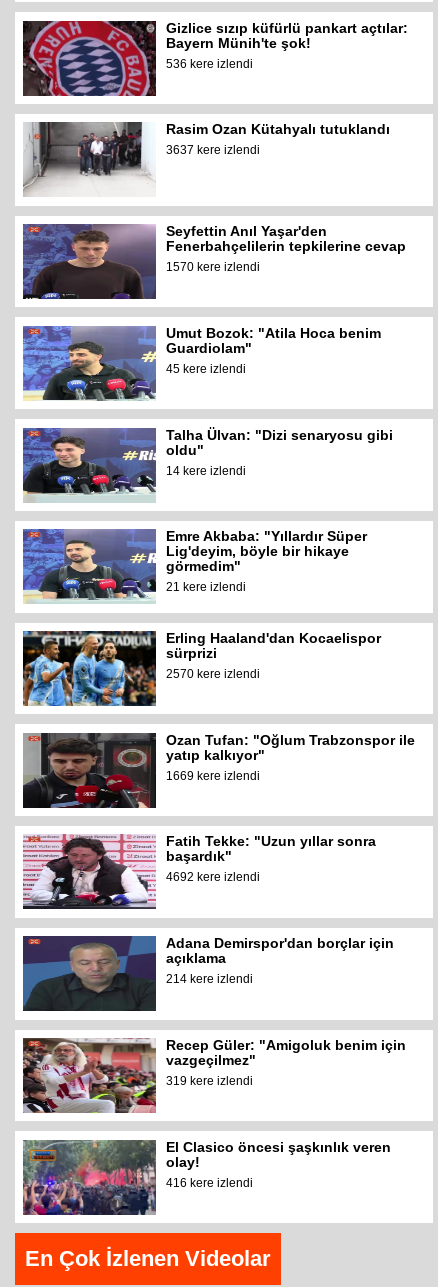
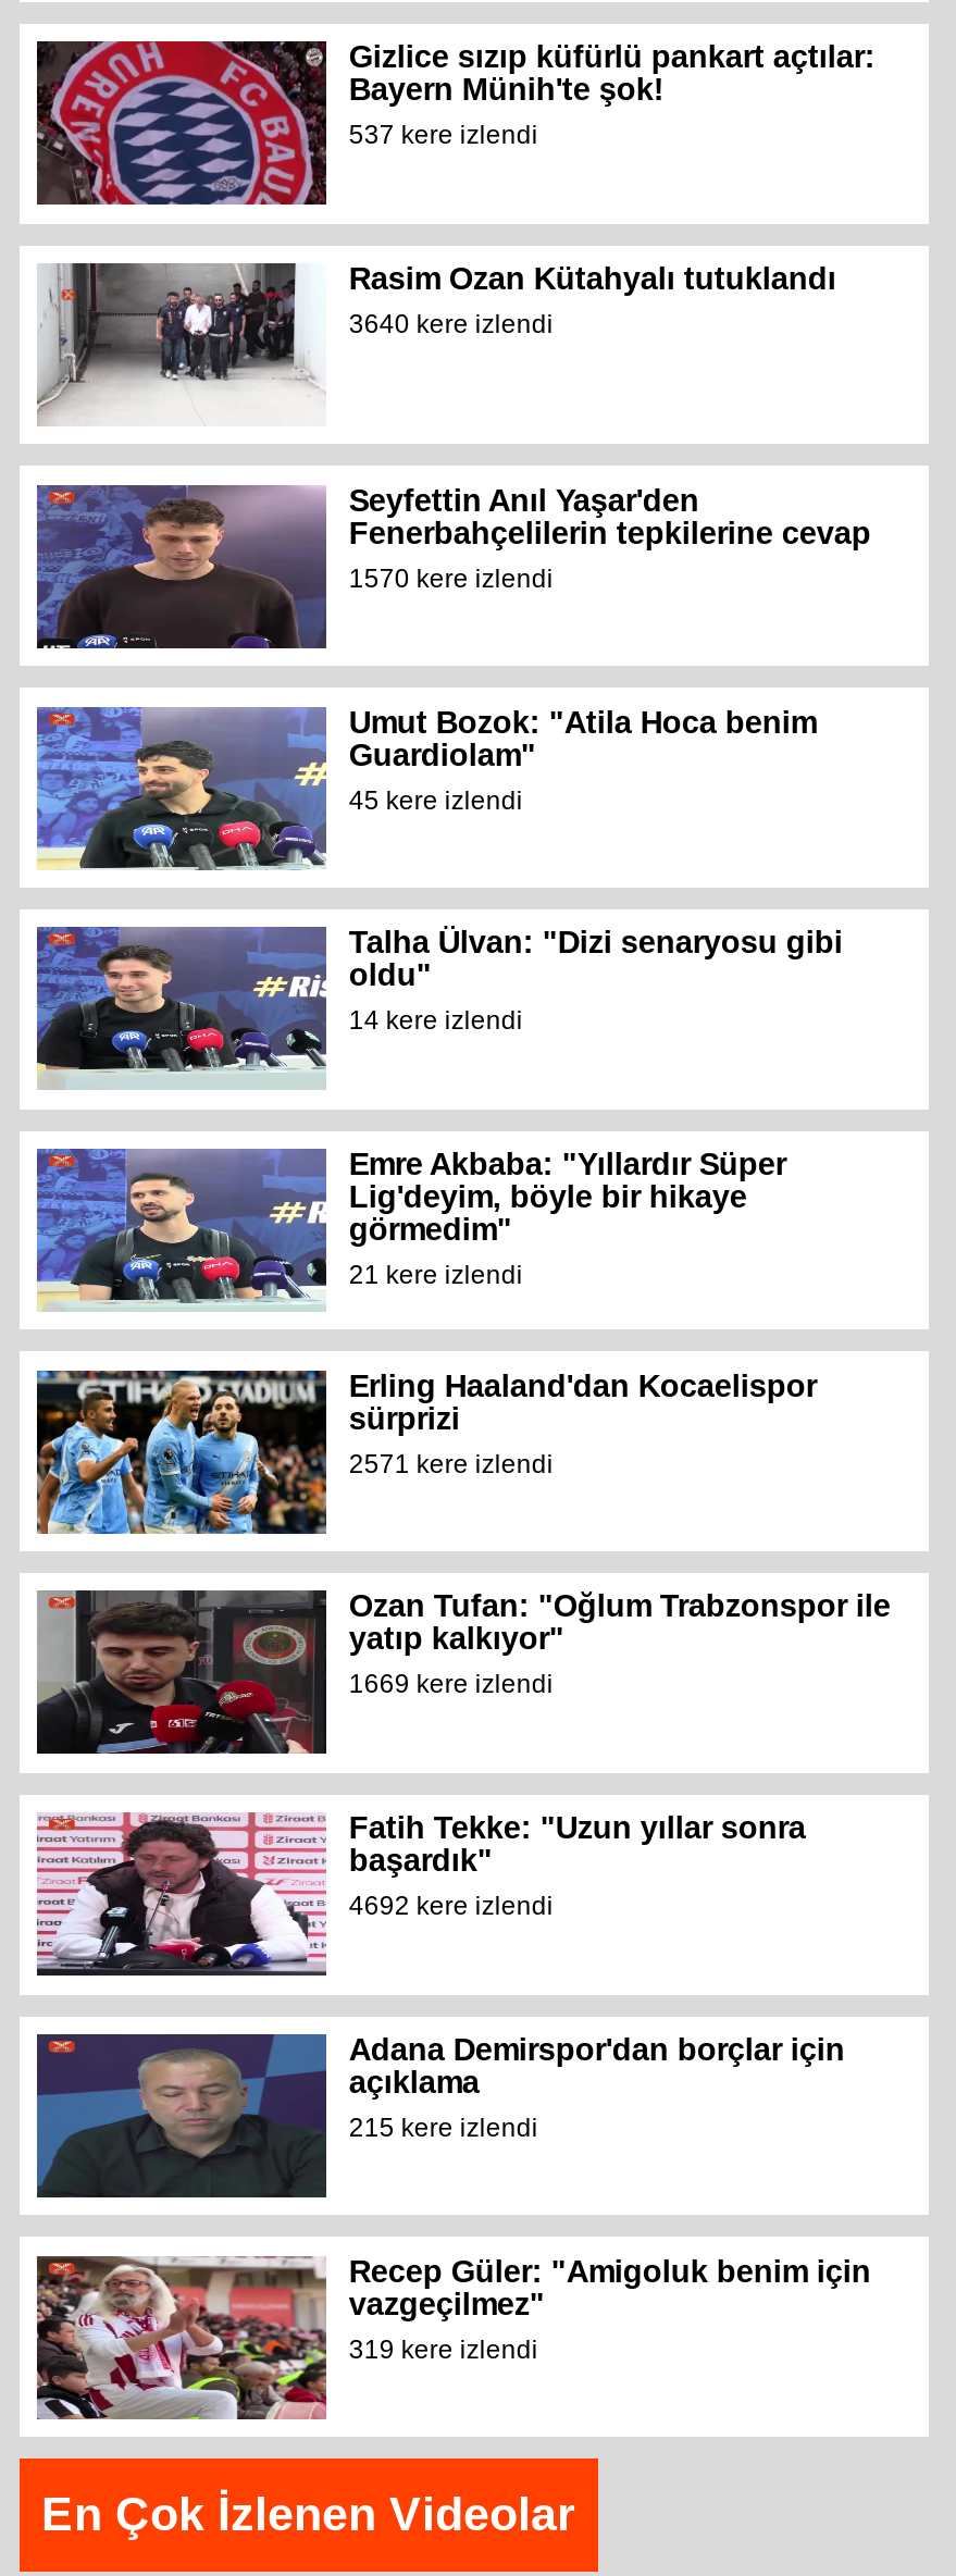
[166,57,253,71] 536 kere izlendi -> [349,120,538,151] 537 kere izlendi
[166,143,260,157] 3637 kere izlendi -> [349,309,553,339] 3640 kere izlendi
[166,667,260,681] 2570 kere izlendi -> [349,1448,553,1478] 2571 kere izlendi
[166,972,253,986] 214 kere izlendi -> [349,2112,538,2142] 215 kere izlendi
[23,1139,391,1216] [image] | El Clasico öncesi şaşkınlık veren | olay! | 416 kere izlendi -> none

